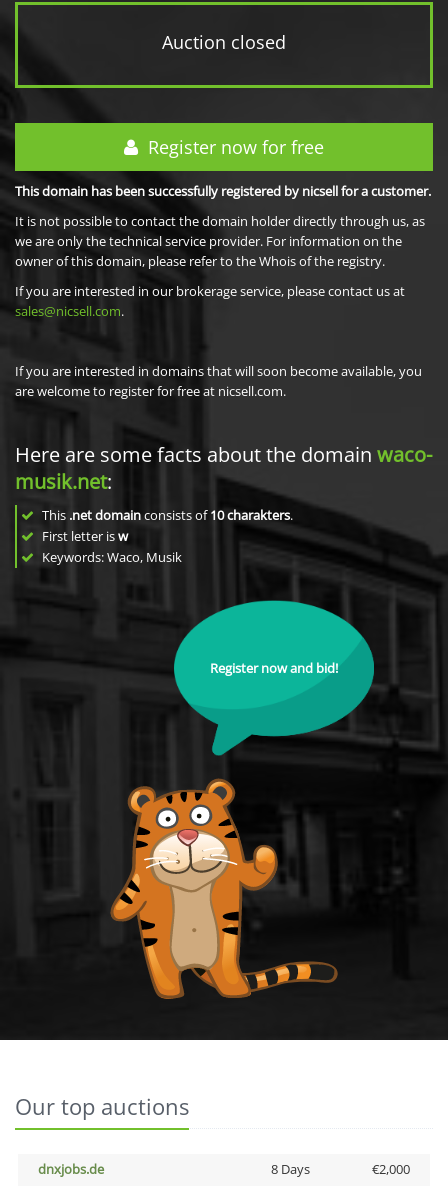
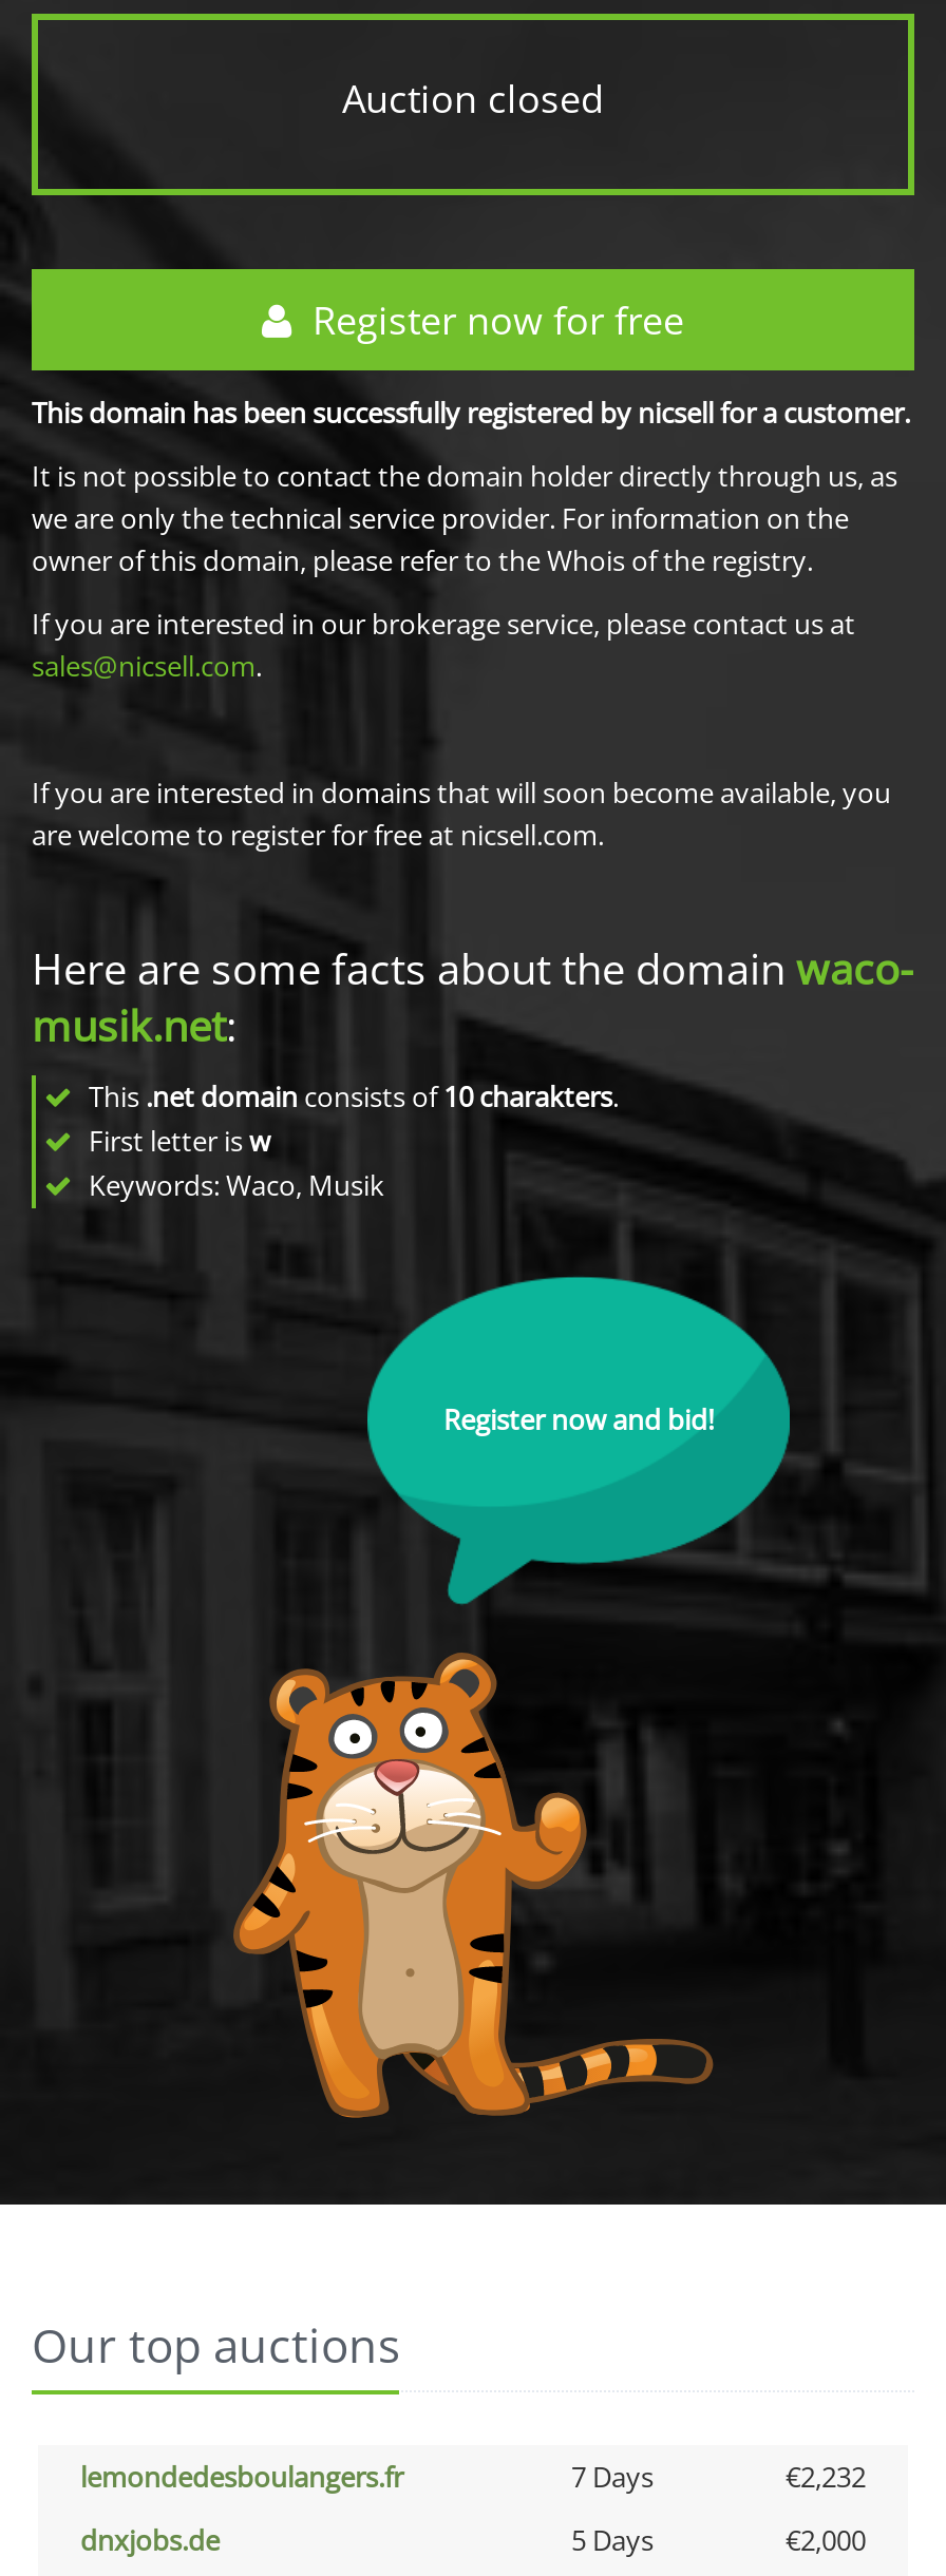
none -> [80,2458,866,2496] lemondedesboulangers.fr | 7 Days | €2,232
[270,1160,309,1178] 8 Days -> [571,2521,654,2559] 5 Days

